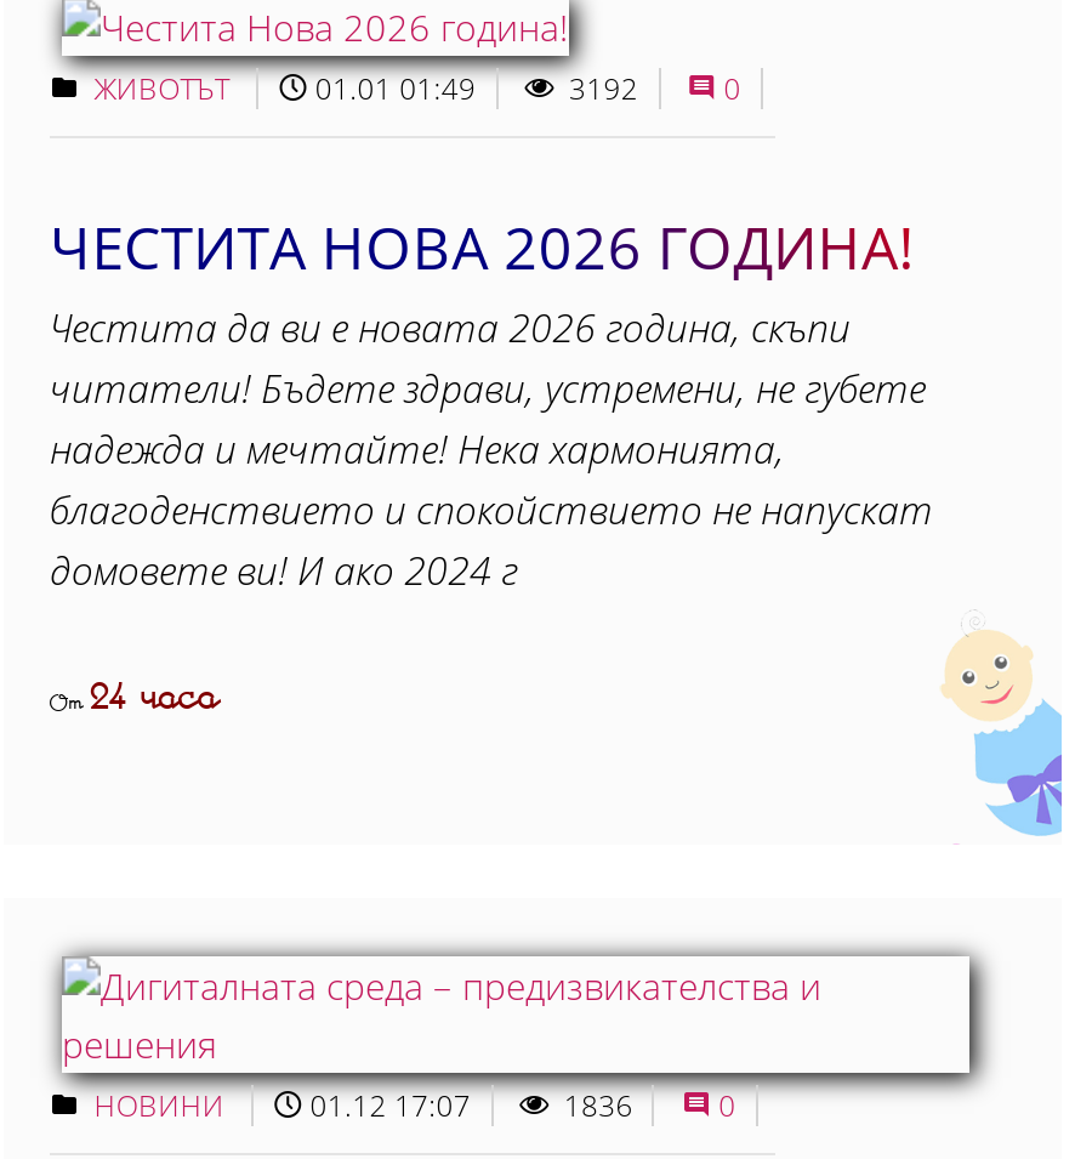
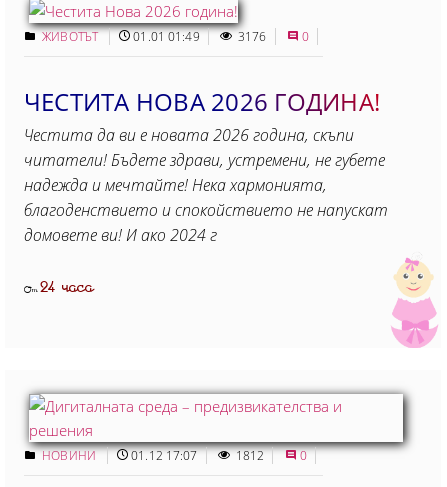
[562,68,638,109] 3192 -> [235,28,266,45] 3176
[940,626,1064,845] [image] -> [391,257,441,349] [image]
[556,1085,633,1126] 1836 -> [233,447,264,464] 1812

